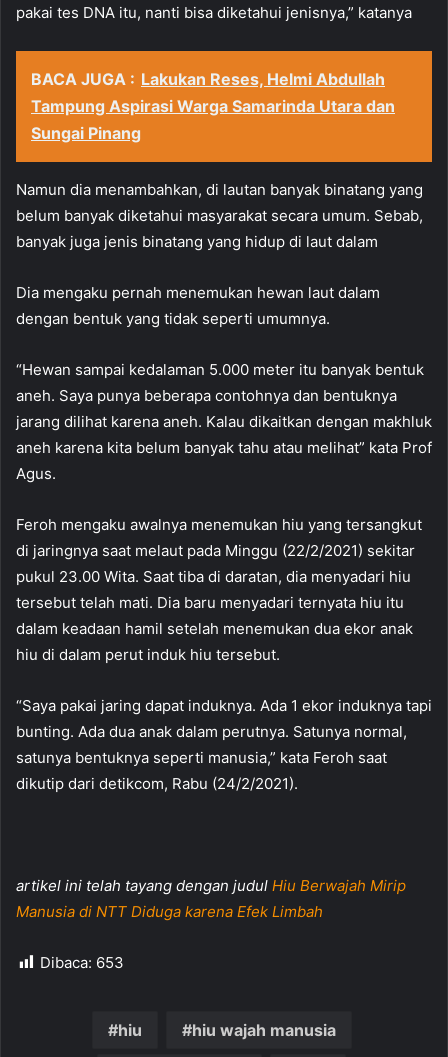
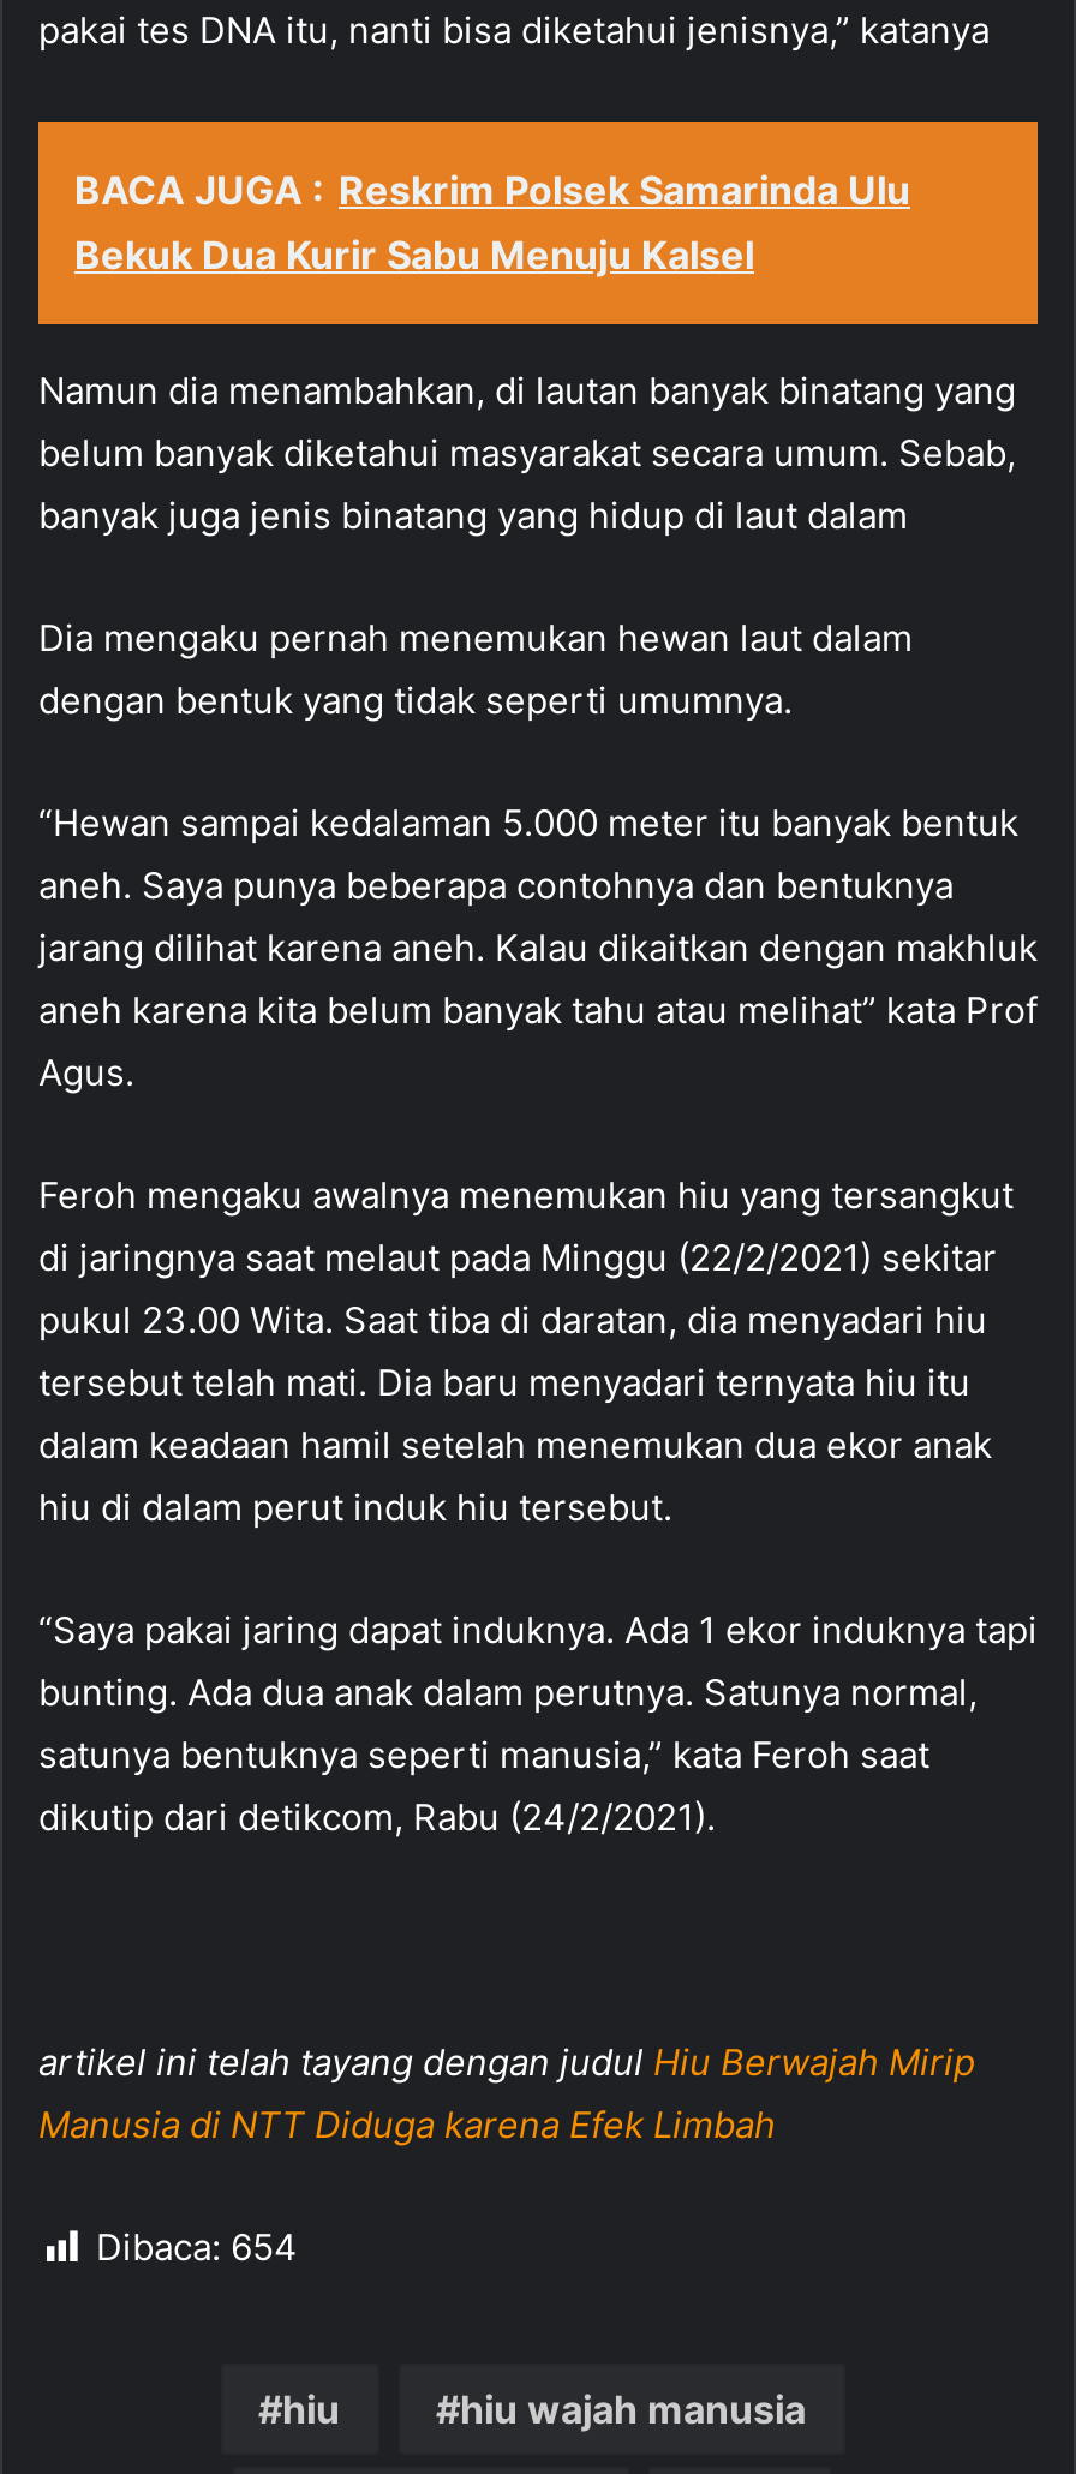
[31,69,395,143] BACA JUGA : Lakukan Reses, Helmi Abdullah | Tampung Aspirasi Warga Samarinda Utara dan | Sungai Pinang -> [74,167,910,280] BACA JUGA : Reskrim Polsek Samarinda Ulu | Bekuk Dua Kurir Sabu Menuju Kalsel
[40,953,124,972] Dibaca: 653 -> [96,2225,298,2271] Dibaca: 654

